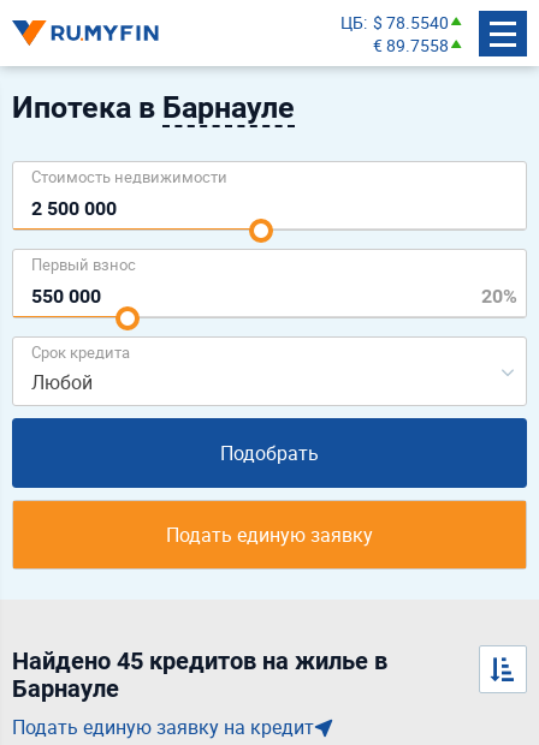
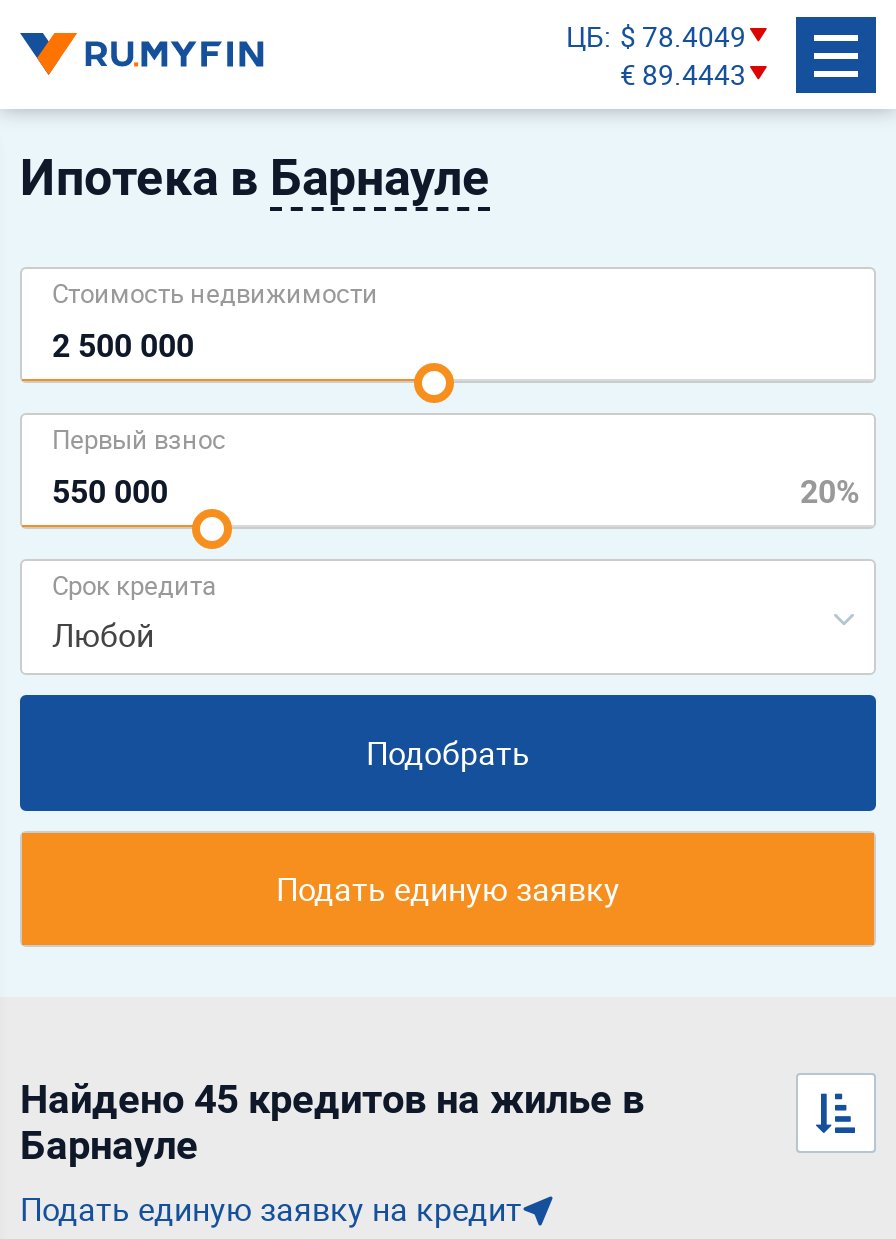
[340,10,449,33] ЦБ $ 78.5540 -> [566,16,746,54] ЦБ $ 78.4049
[373,33,449,56] € 89.7558 -> [620,54,746,92] € 89.4443

